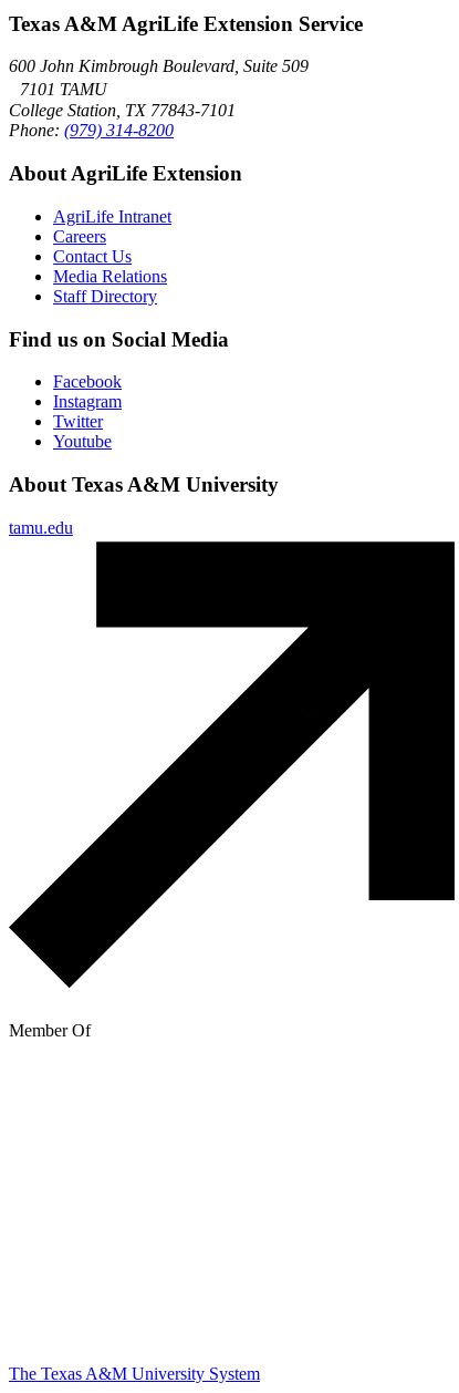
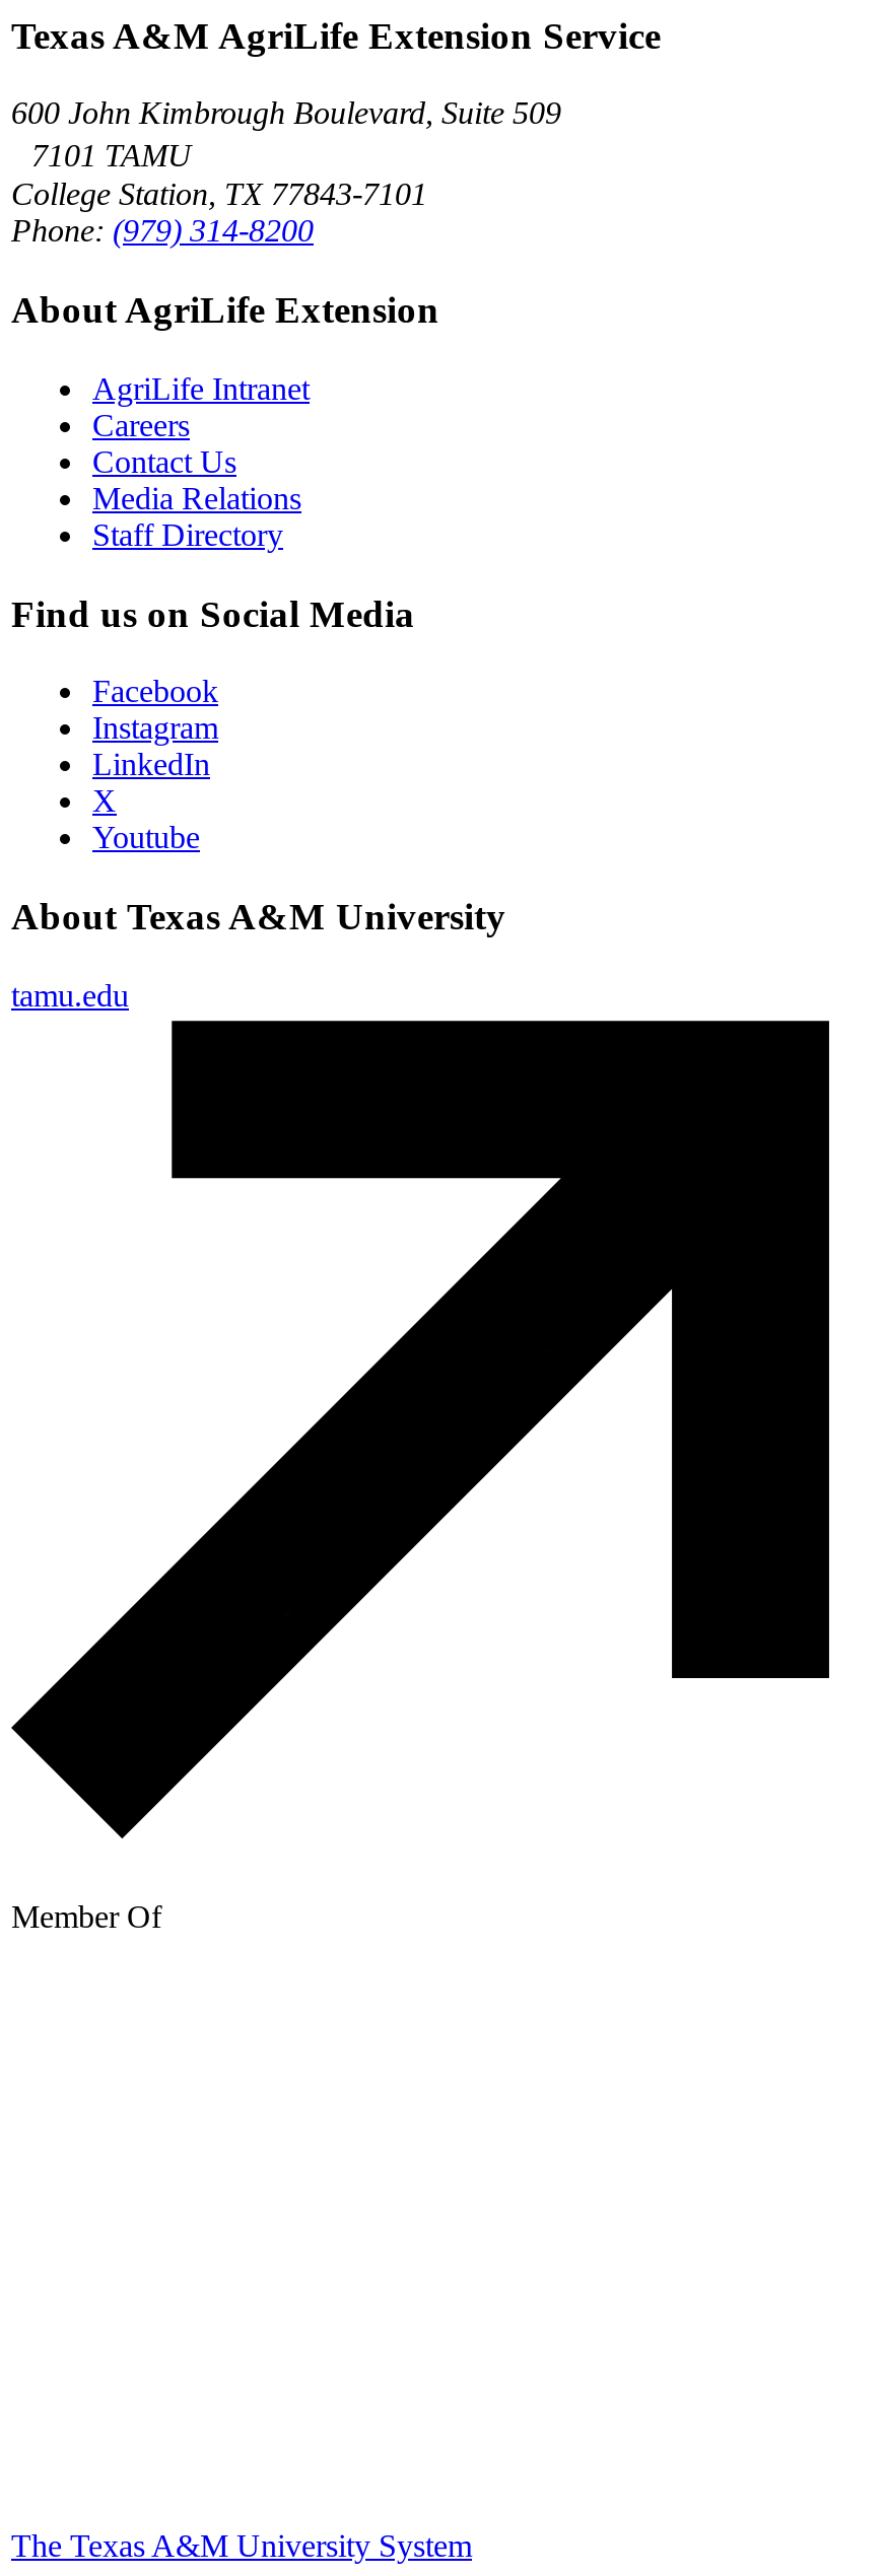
[53,412,103,431] Twitter -> [92,747,210,818] LinkedIn | X

